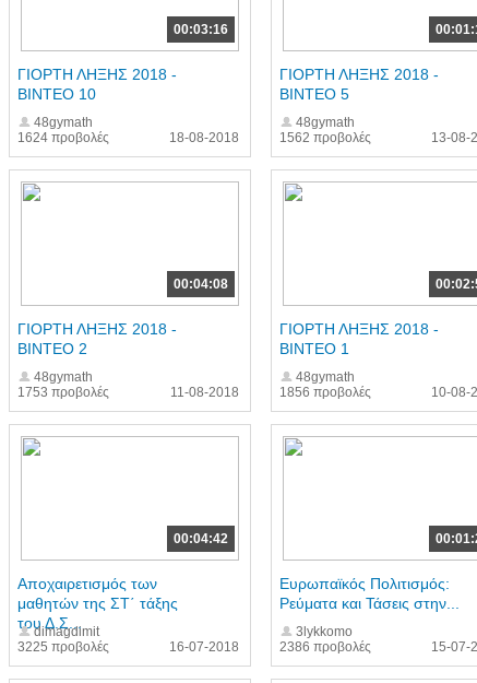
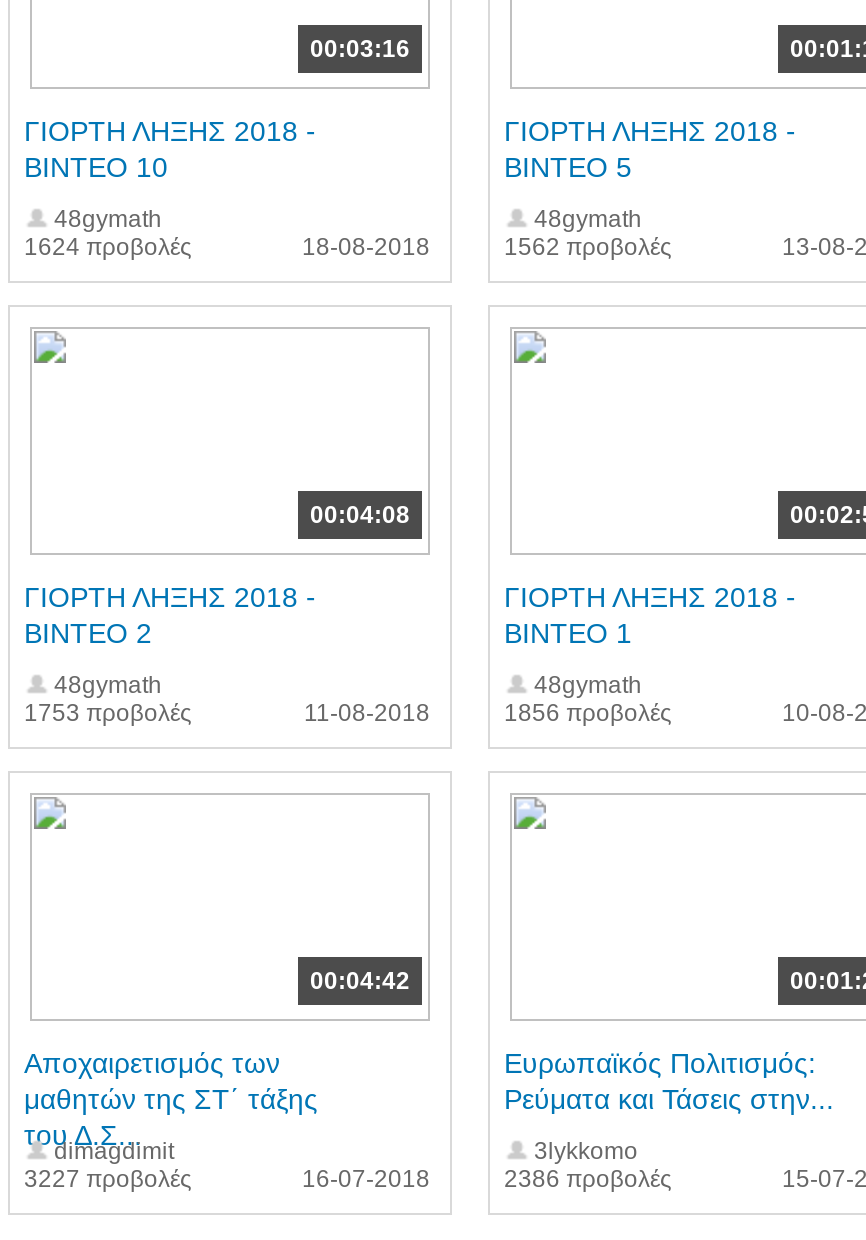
[17,639,109,655] 3225 προβολές -> [24,1165,192,1193] 3227 προβολές

